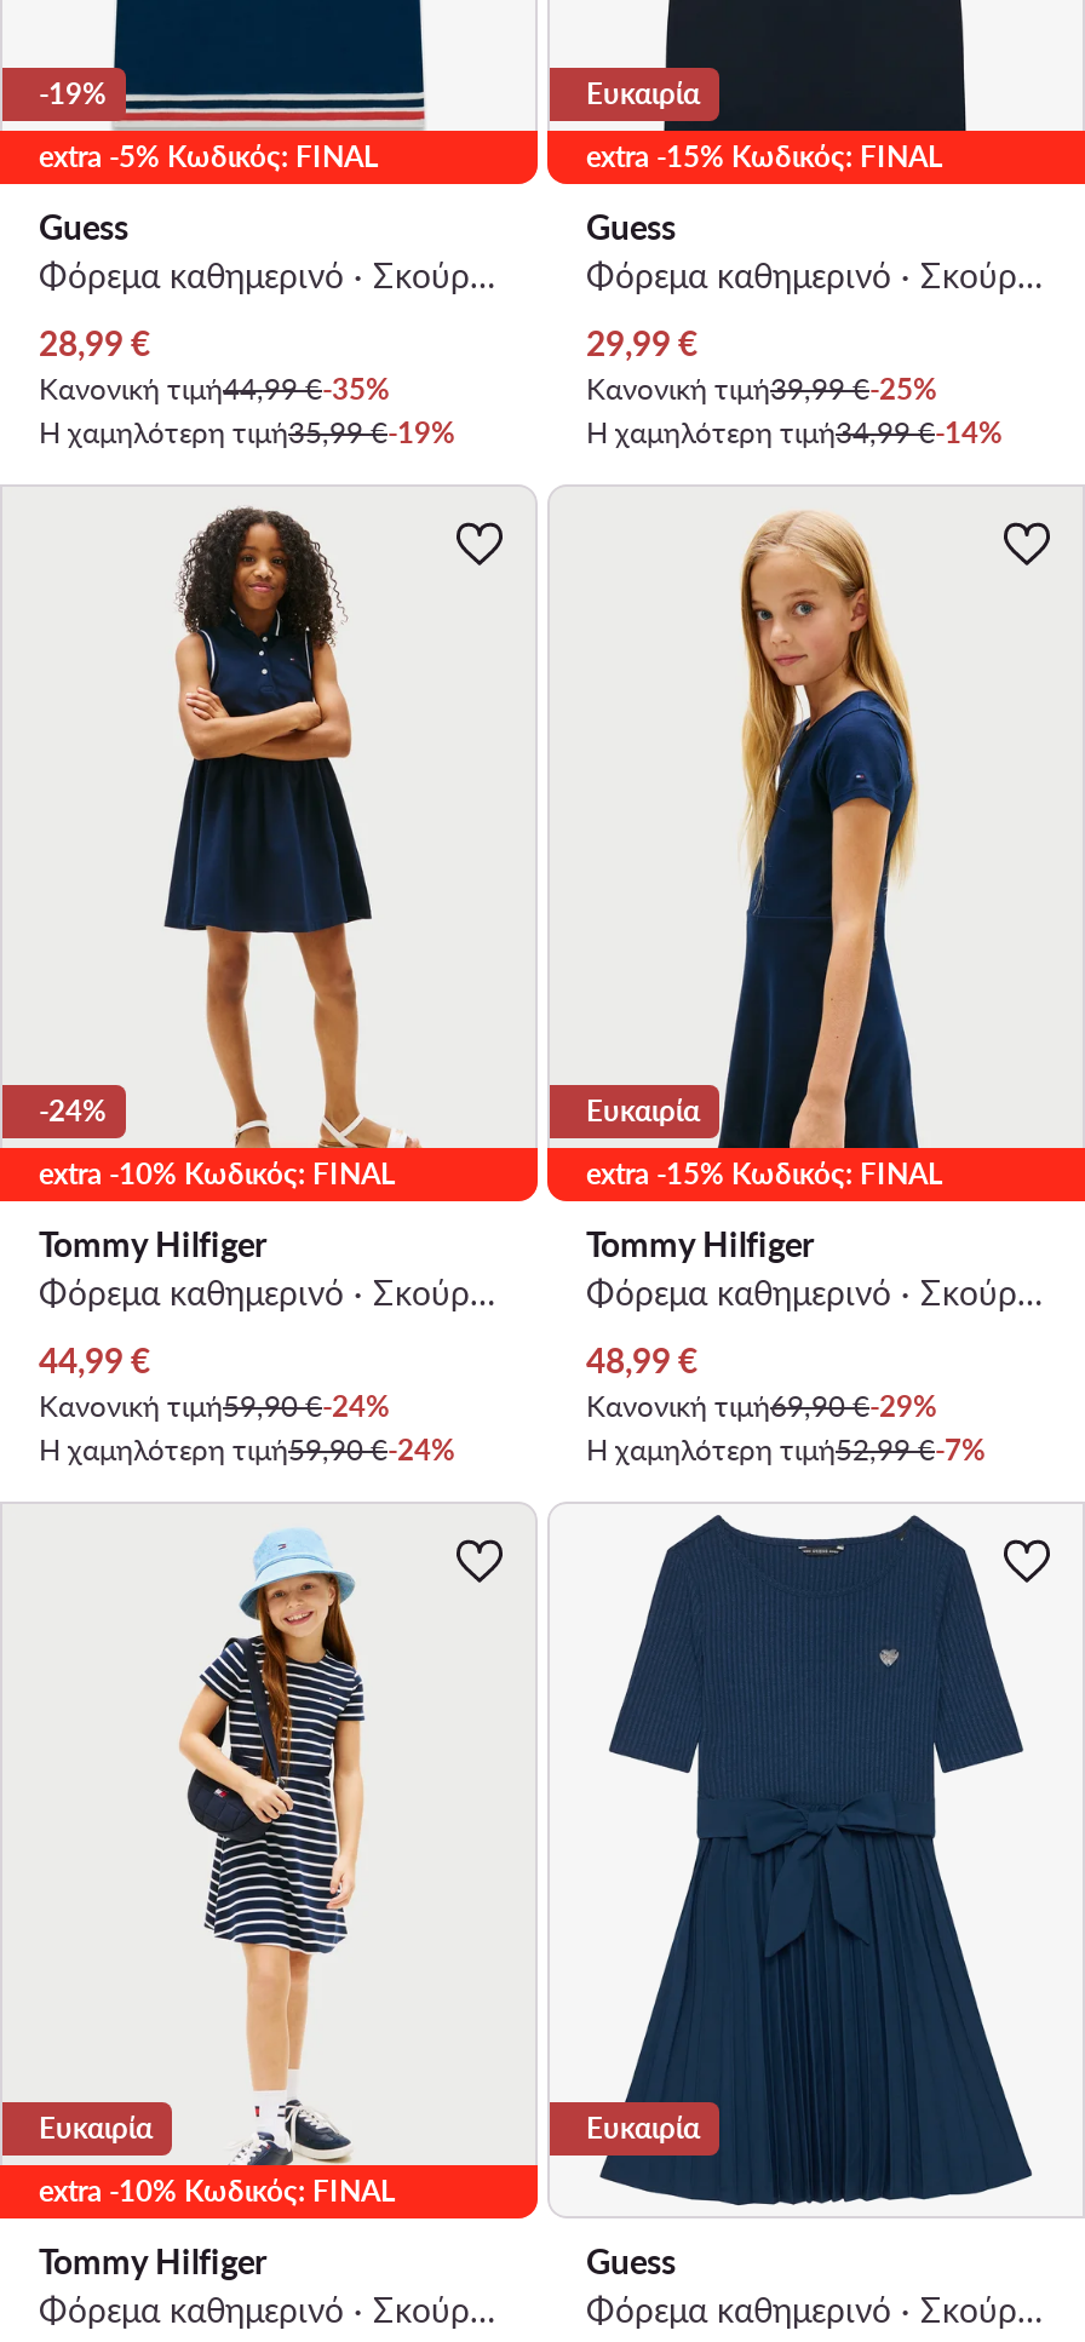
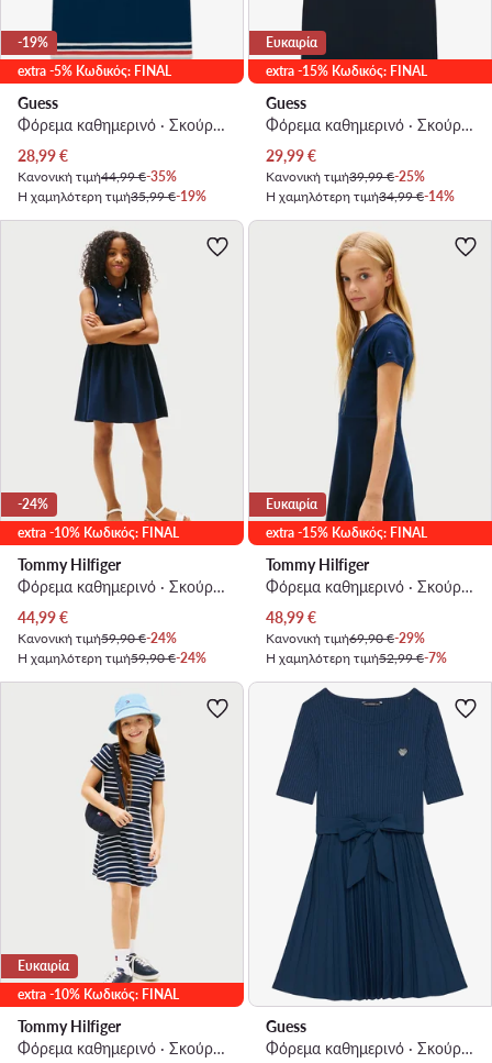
[586,2109,700,2146] Ευκαιρία -> none

